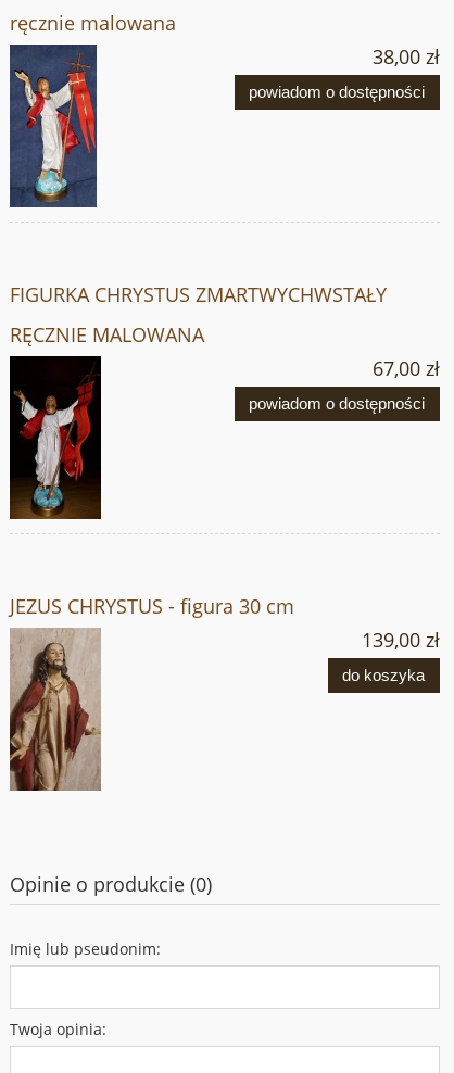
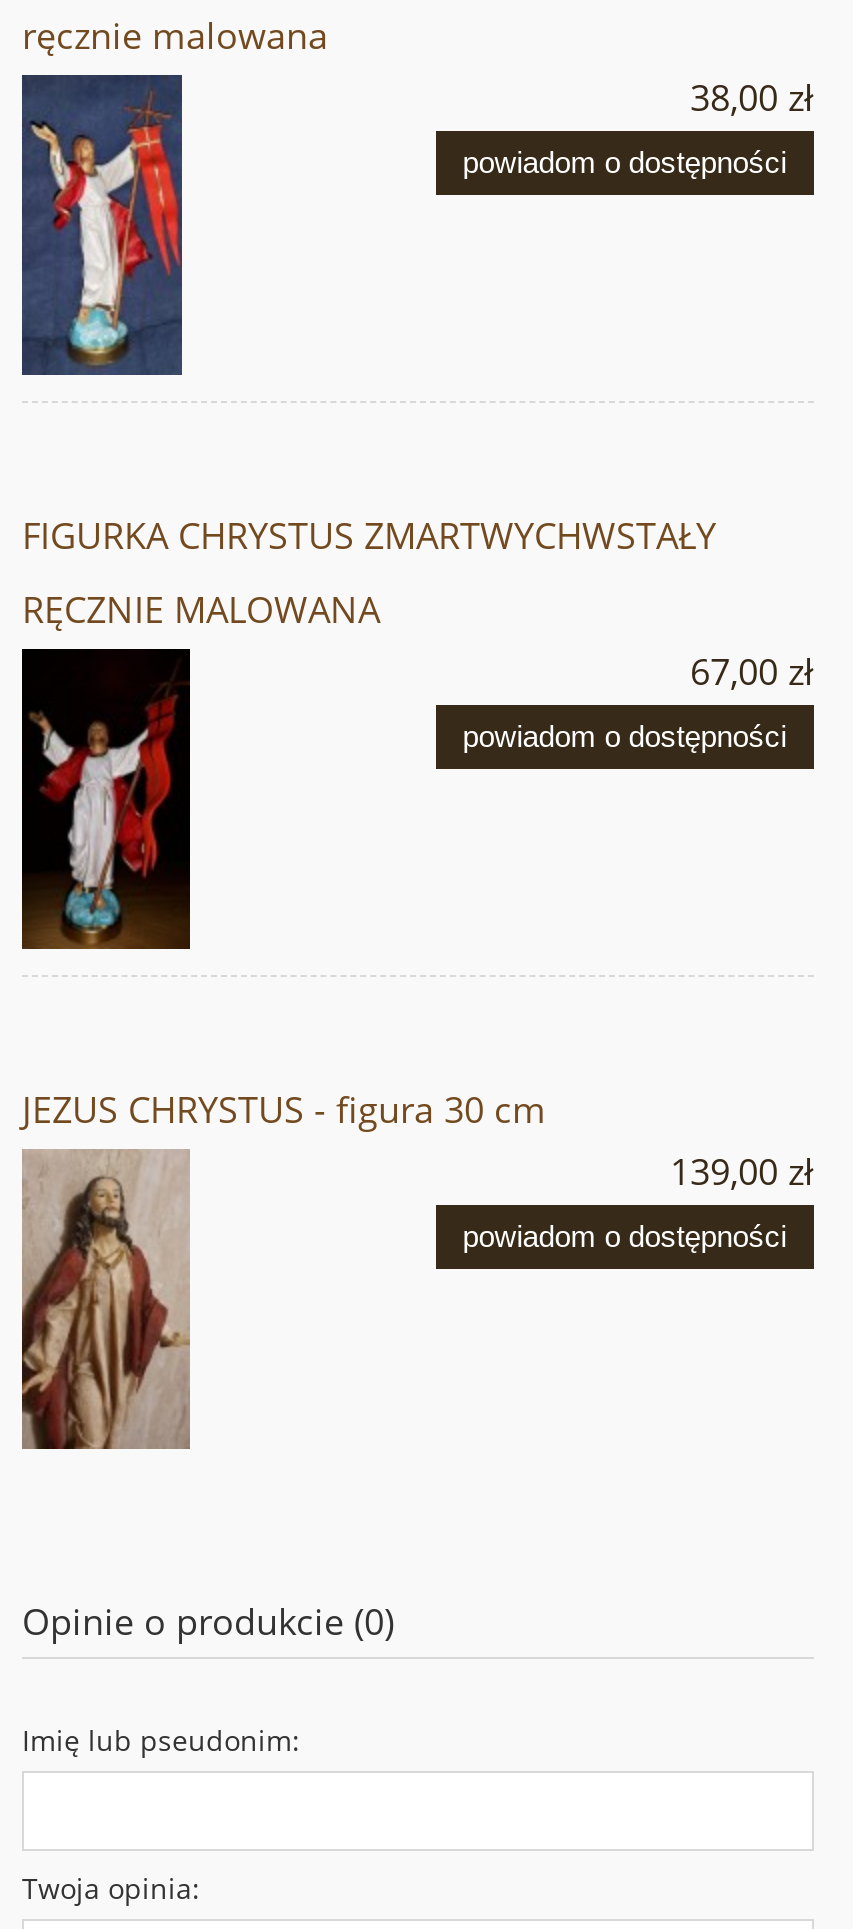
[342,666,425,685] do koszyka -> [463,1220,787,1254] powiadom o dostępności

